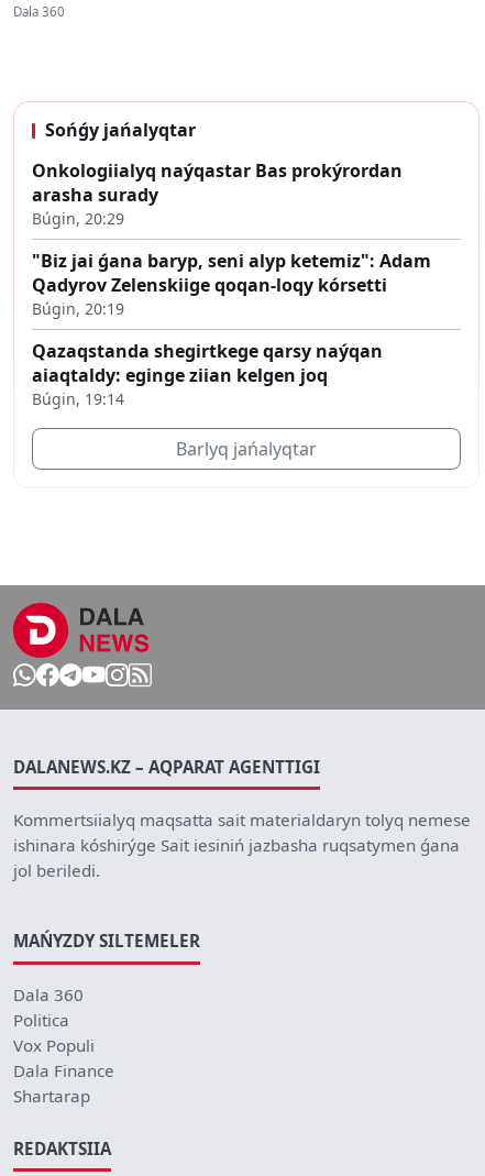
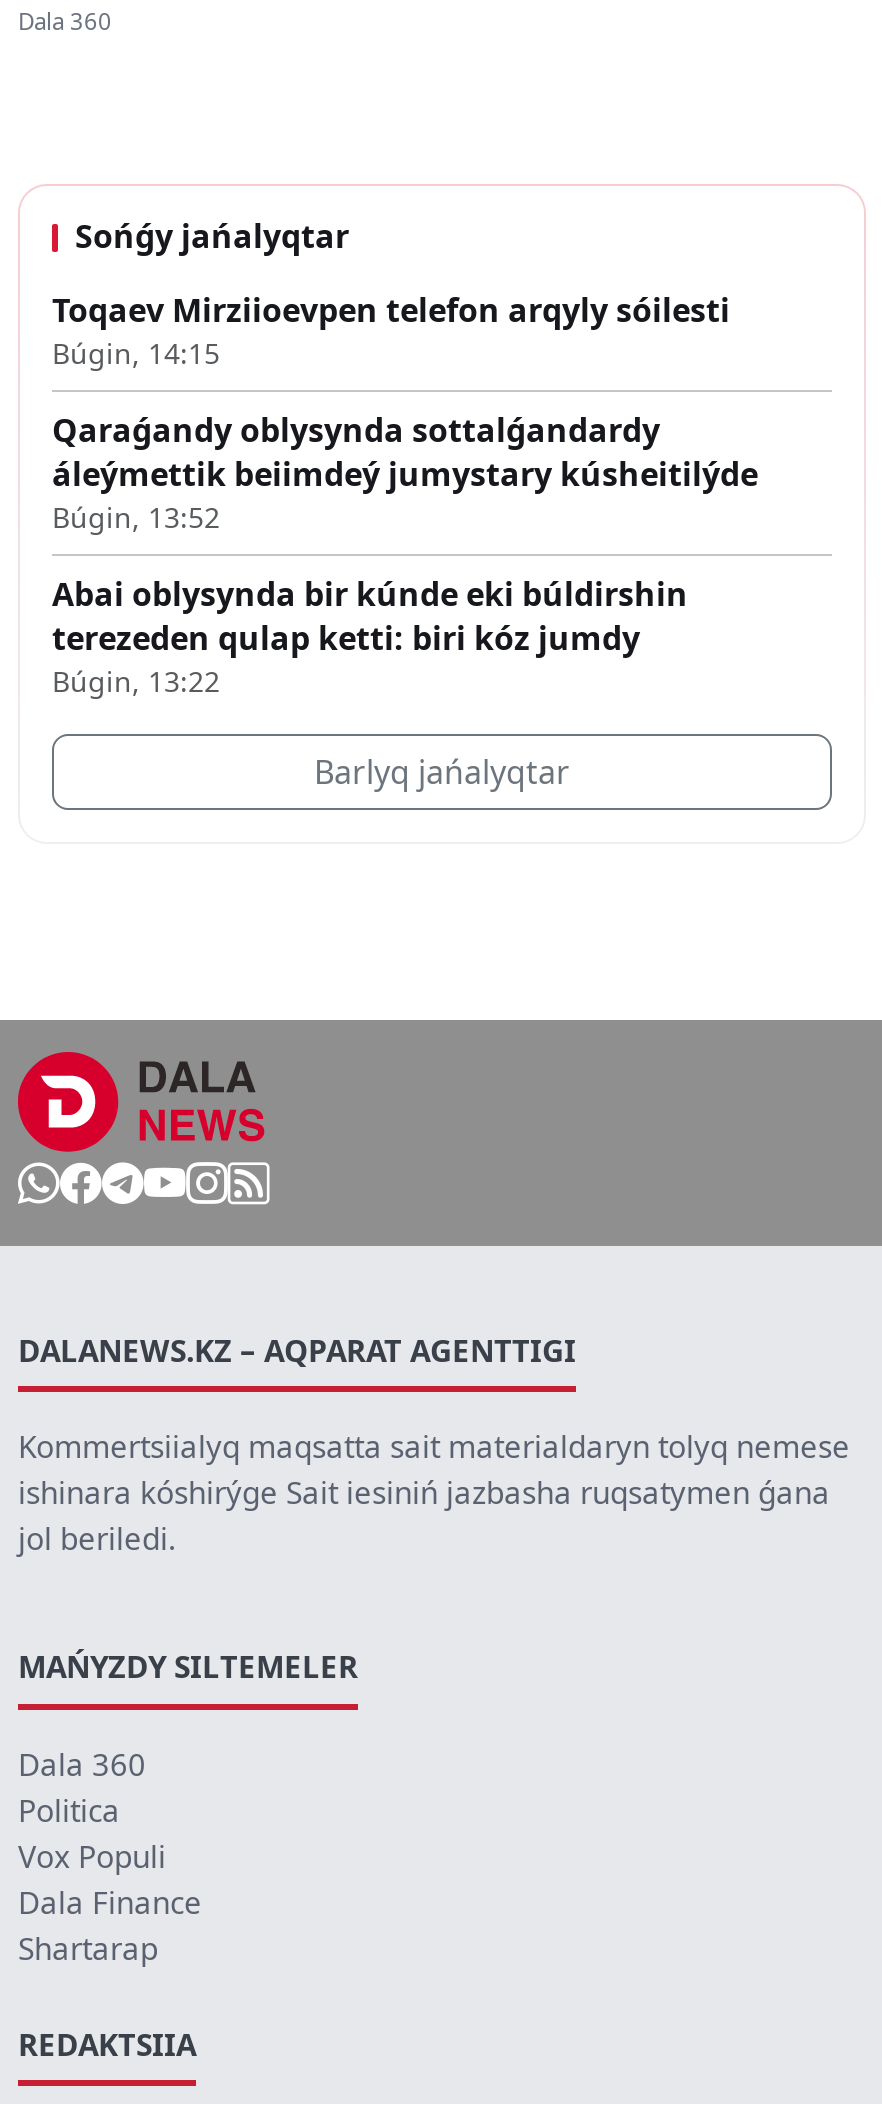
[32,159,403,229] Onkologiialyq naýqastar Bas prokýrordan | arasha surady | Búgin, 20:29 -> [52,289,730,373] Toqaev Mirziioevpen telefon arqyly sóilesti | Búgin, 14:15
[32,249,431,319] "Biz jai ǵana baryp, seni alyp ketemiz": Adam | Qadyrov Zelenskiige qoqan-loqy kórsetti | Búgin, 20:19 -> [52,409,758,537] Qaraǵandy oblysynda sottalǵandardy | áleýmettik beiimdeý jumystary kúsheitilýde | Búgin, 13:52
[32,339,383,410] Qazaqstanda shegirtkege qarsy naýqan | aiaqtaldy: eginge ziian kelgen joq | Búgin, 19:14 -> [52,573,688,701] Abai oblysynda bir kúnde eki búldirshin | terezeden qulap ketti: biri kóz jumdy | Búgin, 13:22

